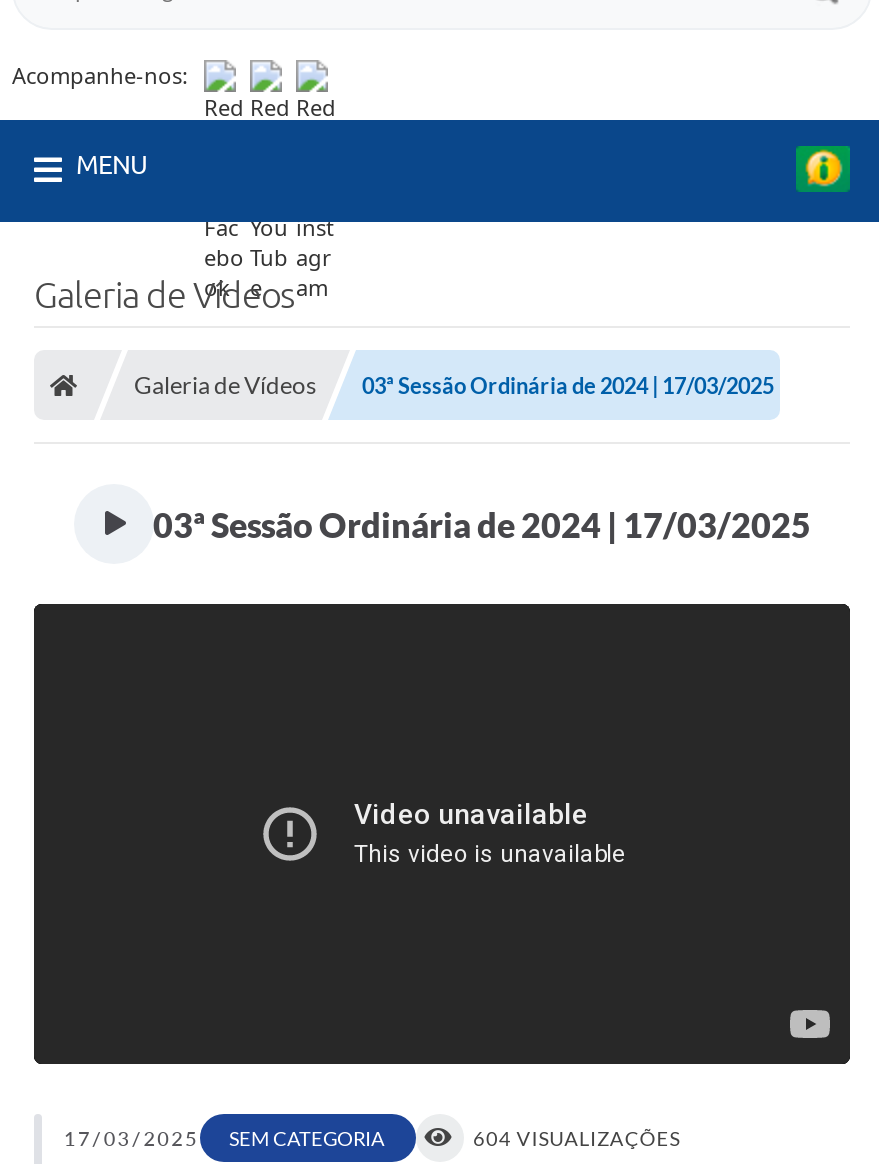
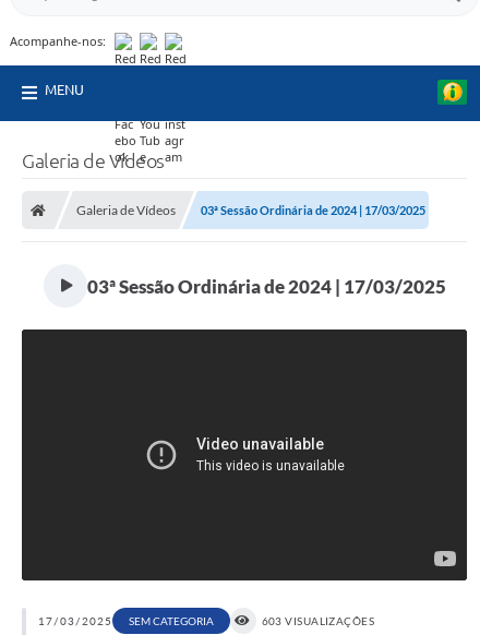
[473,1125,680,1149] 604 VISUALIZAÇÕES -> [261,614,374,627] 603 VISUALIZAÇÕES

